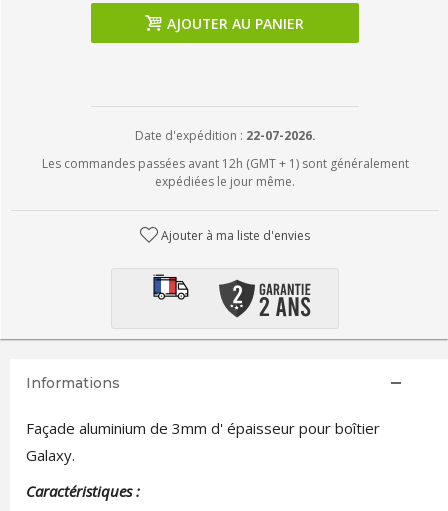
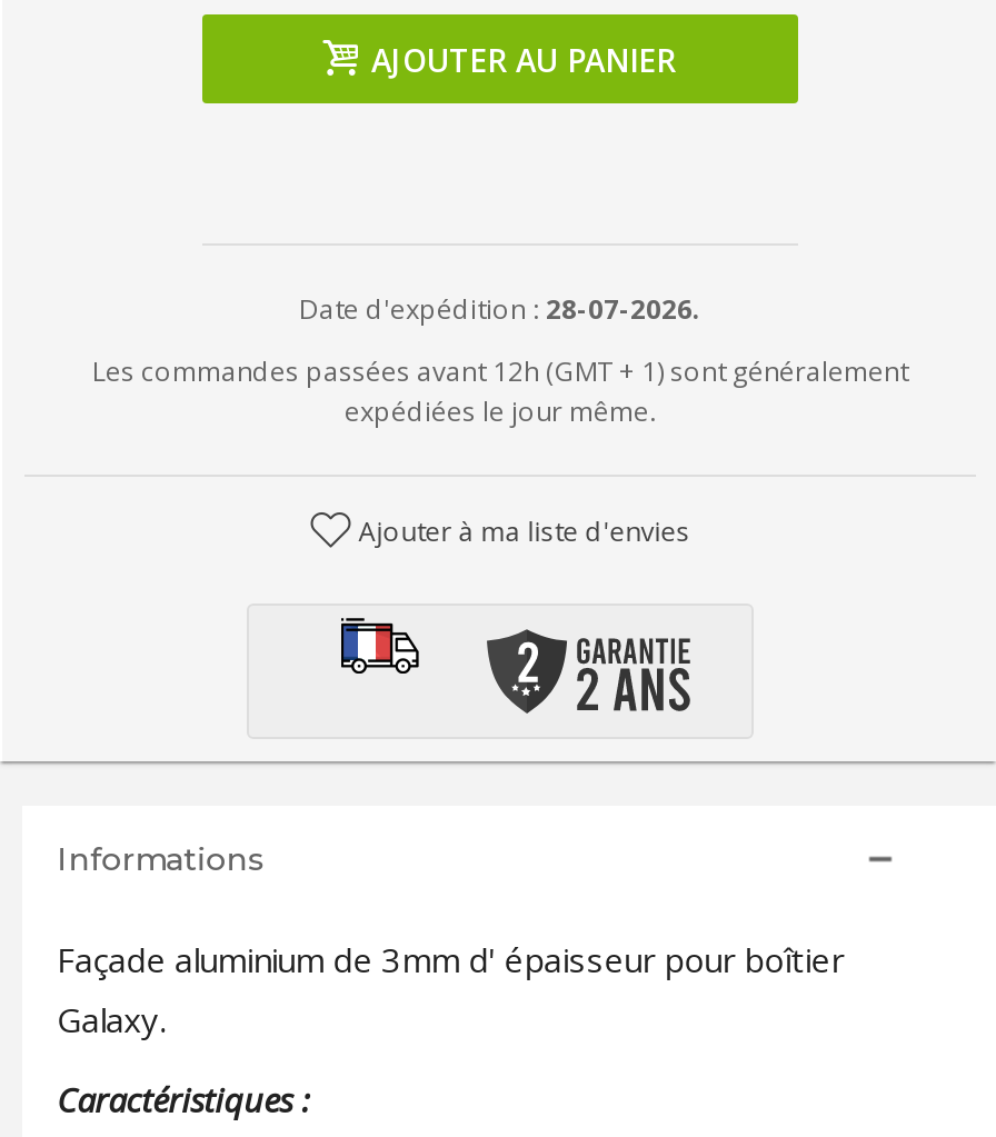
[134,127,315,144] Date d'expédition : 22-07-2026. -> [299,290,701,328] Date d'expédition : 28-07-2026.

